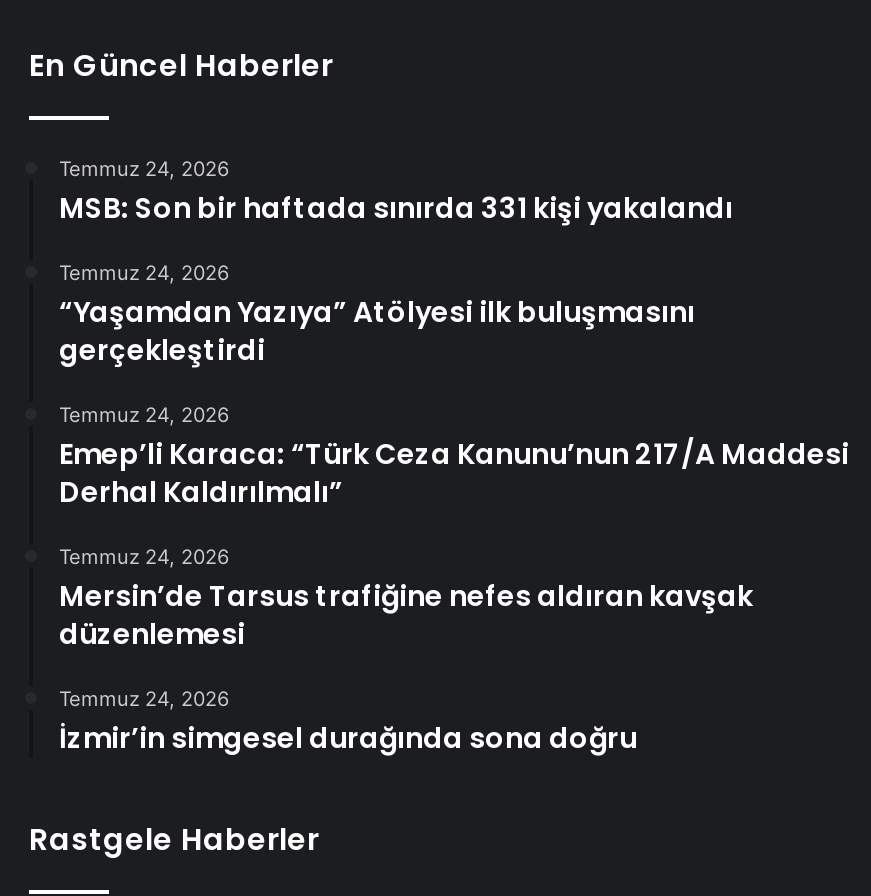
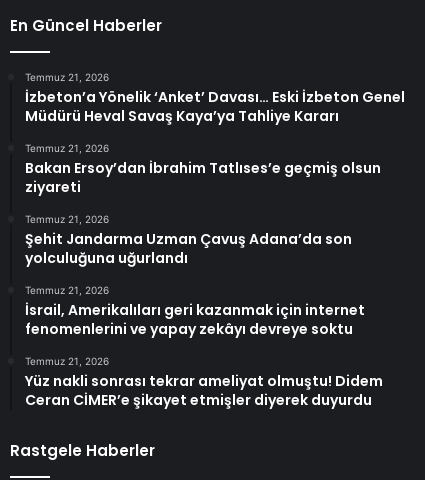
[59,155,733,227] Temmuz 24, 2026 | MSB: Son bir haftada sınırda 331 kişi yakalandı -> [25,70,405,125] Temmuz 21, 2026 | İzbeton’a Yönelik ‘Anket’ Davası… Eski İzbeton Genel | Müdürü Heval Savaş Kaya’ya Tahliye Kararı
[59,259,695,369] Temmuz 24, 2026 | “Yaşamdan Yazıya” Atölyesi ilk buluşmasını | gerçekleştirdi -> [25,141,381,196] Temmuz 21, 2026 | Bakan Ersoy’dan İbrahim Tatlıses’e geçmiş olsun | ziyareti
[59,401,849,511] Temmuz 24, 2026 | Emep’li Karaca: “Türk Ceza Kanunu’nun 217/A Maddesi | Derhal Kaldırılmalı” -> [25,212,352,267] Temmuz 21, 2026 | Şehit Jandarma Uzman Çavuş Adana’da son | yolculuğuna uğurlandı
[59,543,753,653] Temmuz 24, 2026 | Mersin’de Tarsus trafiğine nefes aldıran kavşak | düzenlemesi -> [25,283,365,338] Temmuz 21, 2026 | İsrail, Amerikalıları geri kazanmak için internet | fenomenlerini ve yapay zekâyı devreye soktu
[59,685,637,757] Temmuz 24, 2026 | İzmir’in simgesel durağında sona doğru -> [25,354,383,409] Temmuz 21, 2026 | Yüz nakli sonrası tekrar ameliyat olmuştu! Didem | Ceran CİMER’e şikayet etmişler diyerek duyurdu

